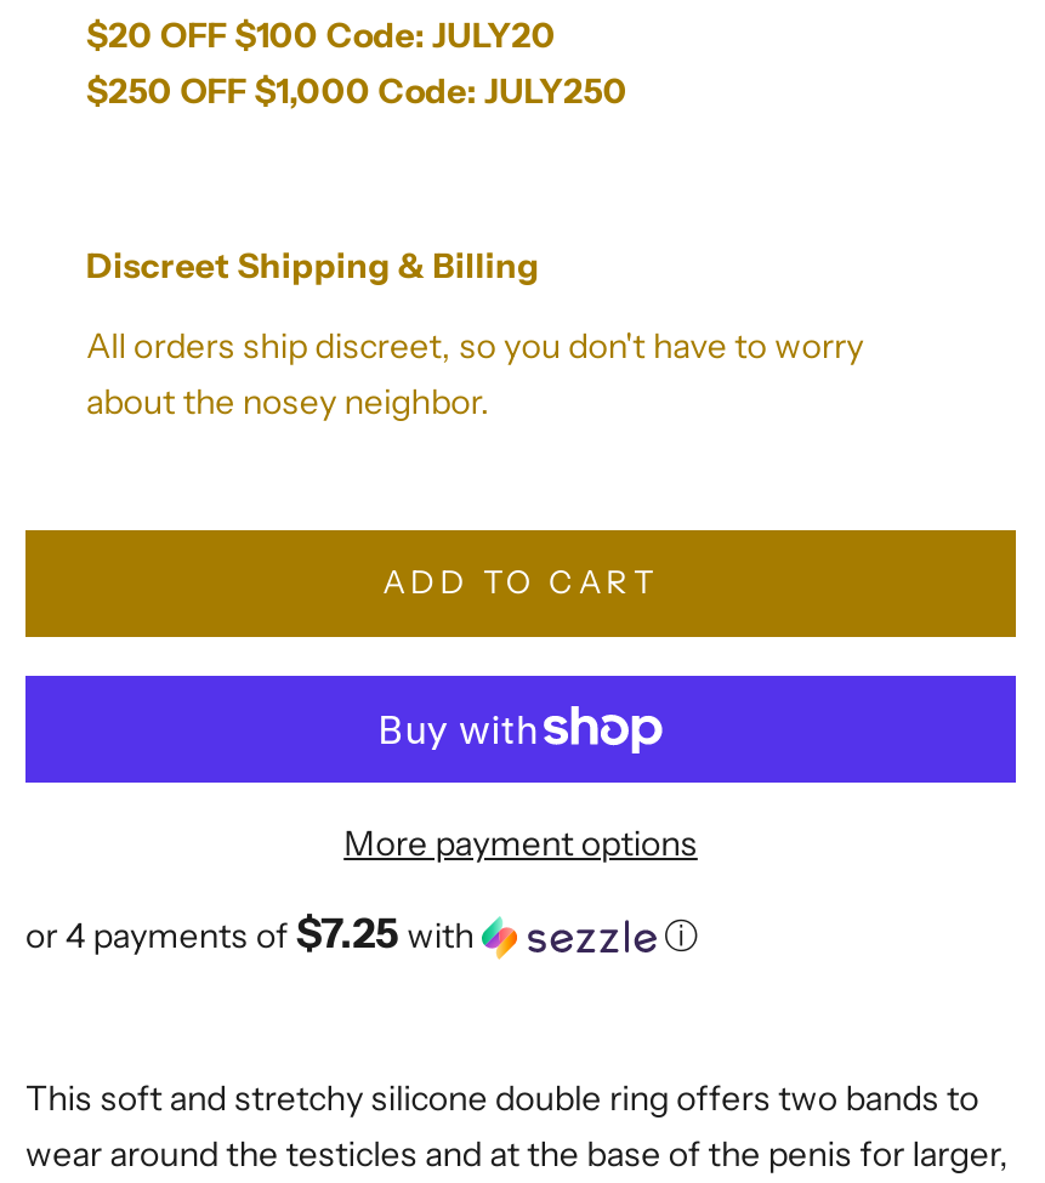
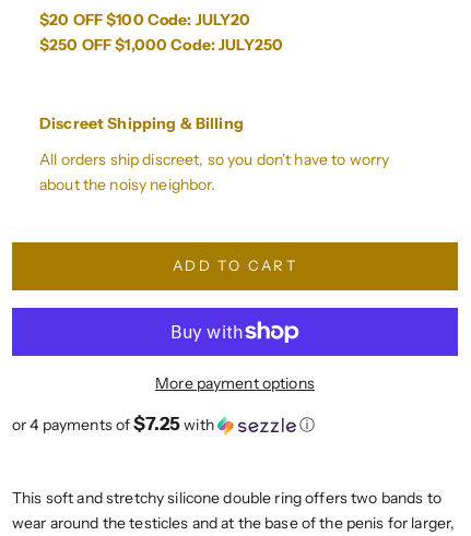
[86,380,490,423] about the nosey neighbor. -> [39,175,216,194] about the noisy neighbor.

